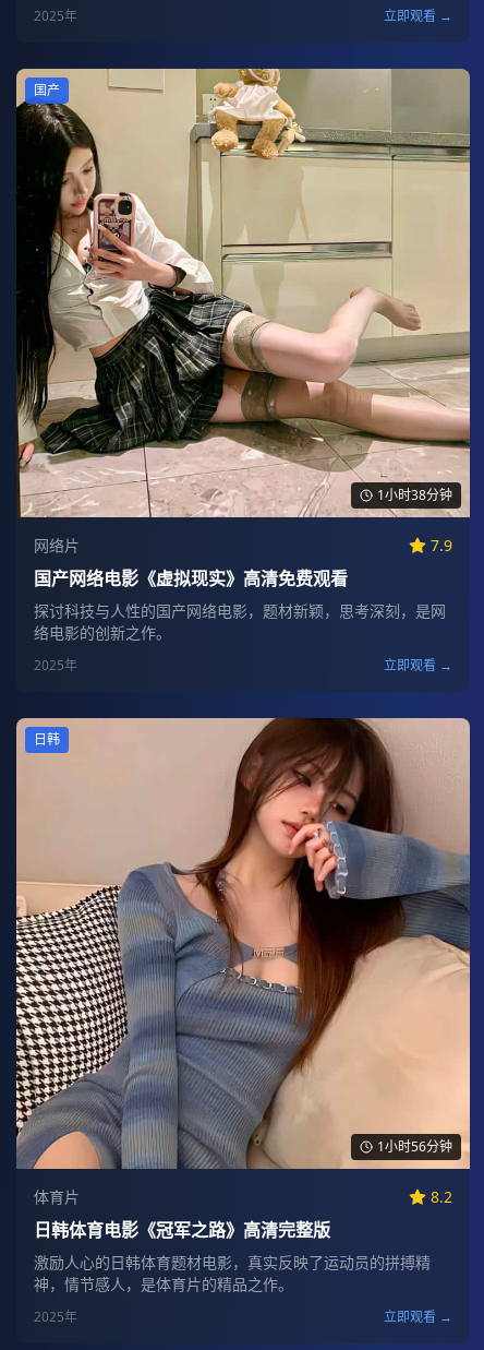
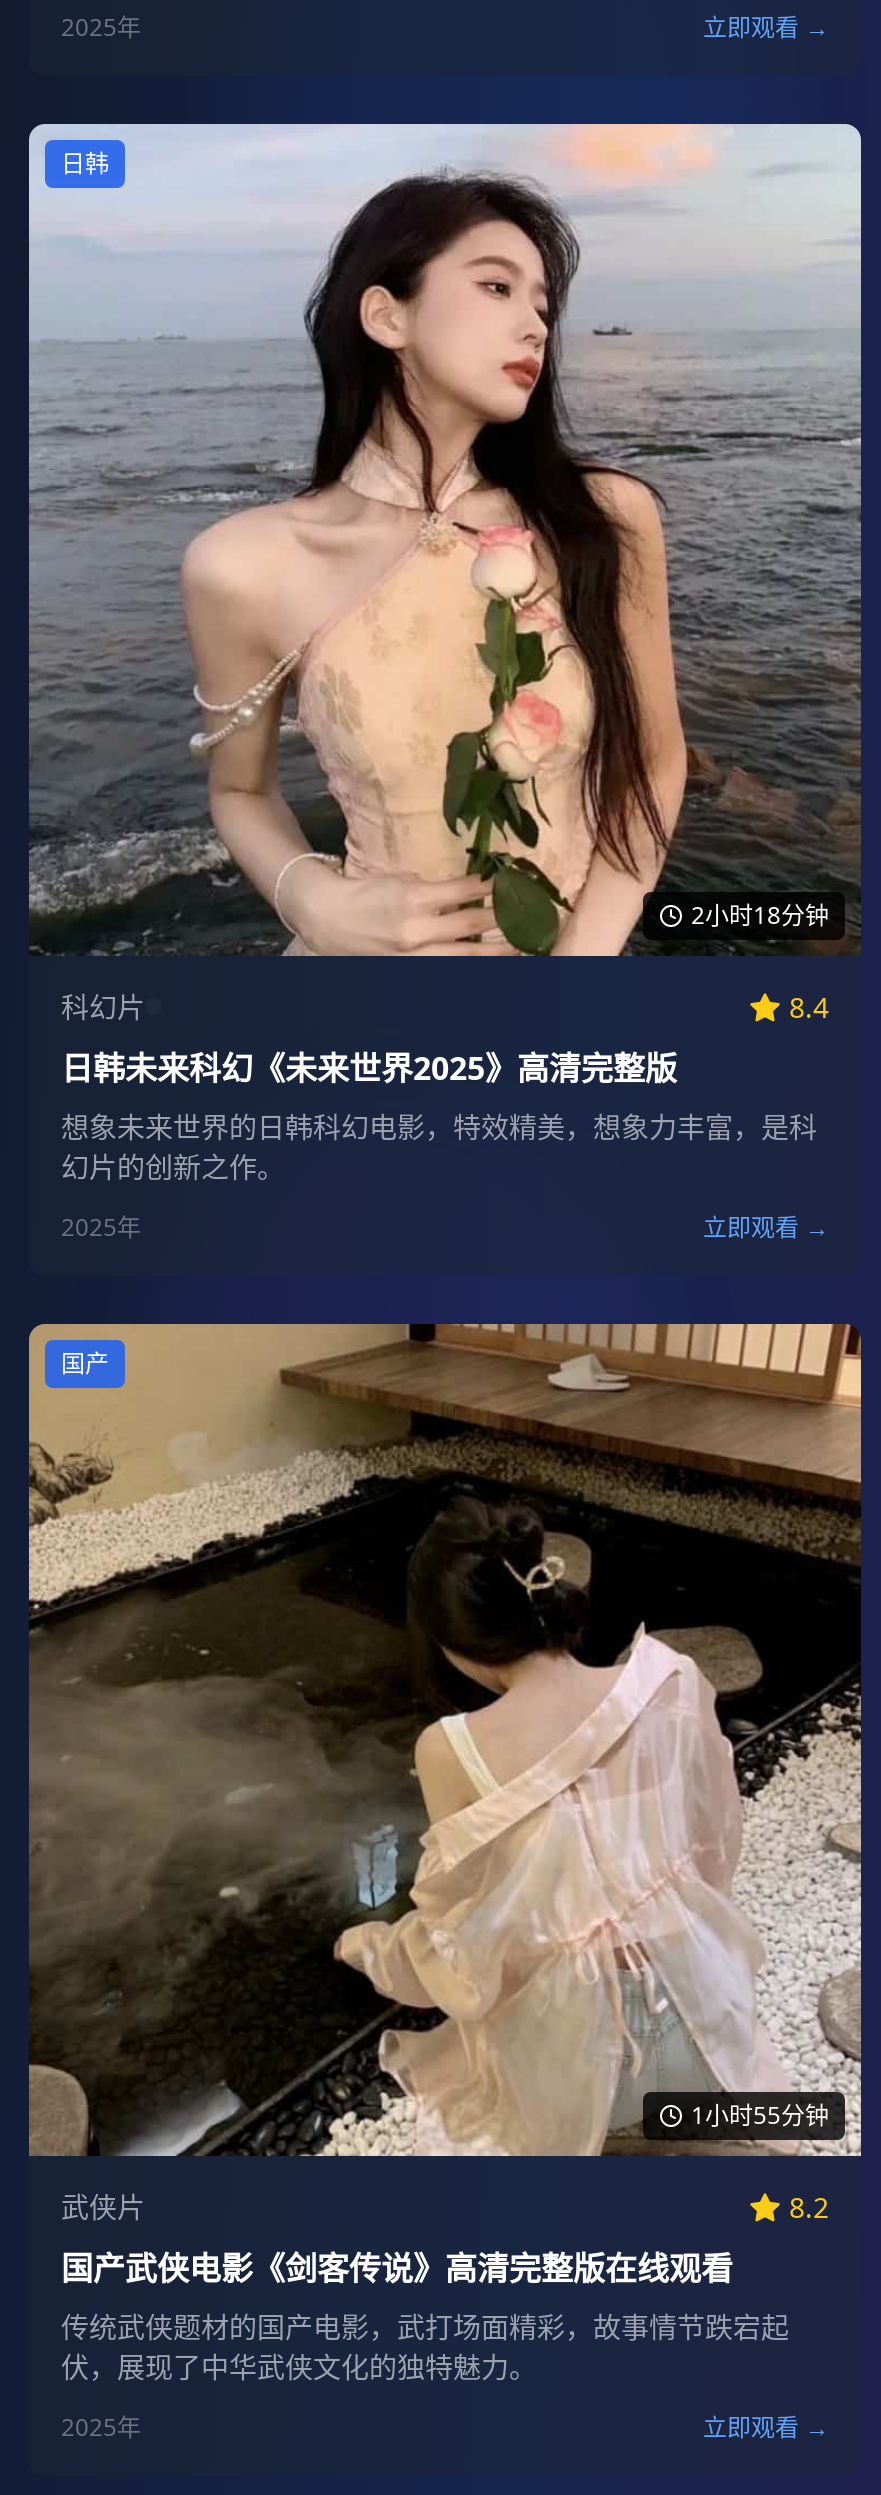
[16,68,472,518] [image] | 1小时38分钟 -> [27,121,863,957] [image] | 2小时18分钟
moved [34,80,60,99] -> [61,1346,109,1380]: 国产
[34,535,452,556] 网络片 | 7.9 -> [61,988,829,1026] 科幻片 | 8.4
[34,567,446,643] 国产网络电影《虚拟现实》高清免费观看 | 探讨科技与人性的国产网络电影，题材新颖，思考深刻，是网 | 络电影的创新之作。 -> [61,1046,817,1186] 日韩未来科幻《未来世界2025》高清完整版 | 想象未来世界的日韩科幻电影，特效精美，想象力丰富，是科 | 幻片的创新之作。
[15,717,471,1170] [image] | 1小时56分钟 -> [29,1321,865,2159] [image] | 1小时55分钟
moved [34,730,60,749] -> [61,146,109,180]: 日韩
[34,1186,80,1207] 体育片 -> [61,2188,145,2226] 武侠片
[34,1218,431,1294] 日韩体育电影《冠军之路》高清完整版 | 激励人心的日韩体育题材电影，真实反映了运动员的拼搏精 | 神，情节感人，是体育片的精品之作。 -> [61,2246,789,2386] 国产武侠电影《剑客传说》高清完整版在线观看 | 传统武侠题材的国产电影，武打场面精彩，故事情节跌宕起 | 伏，展现了中华武侠文化的独特魅力。

